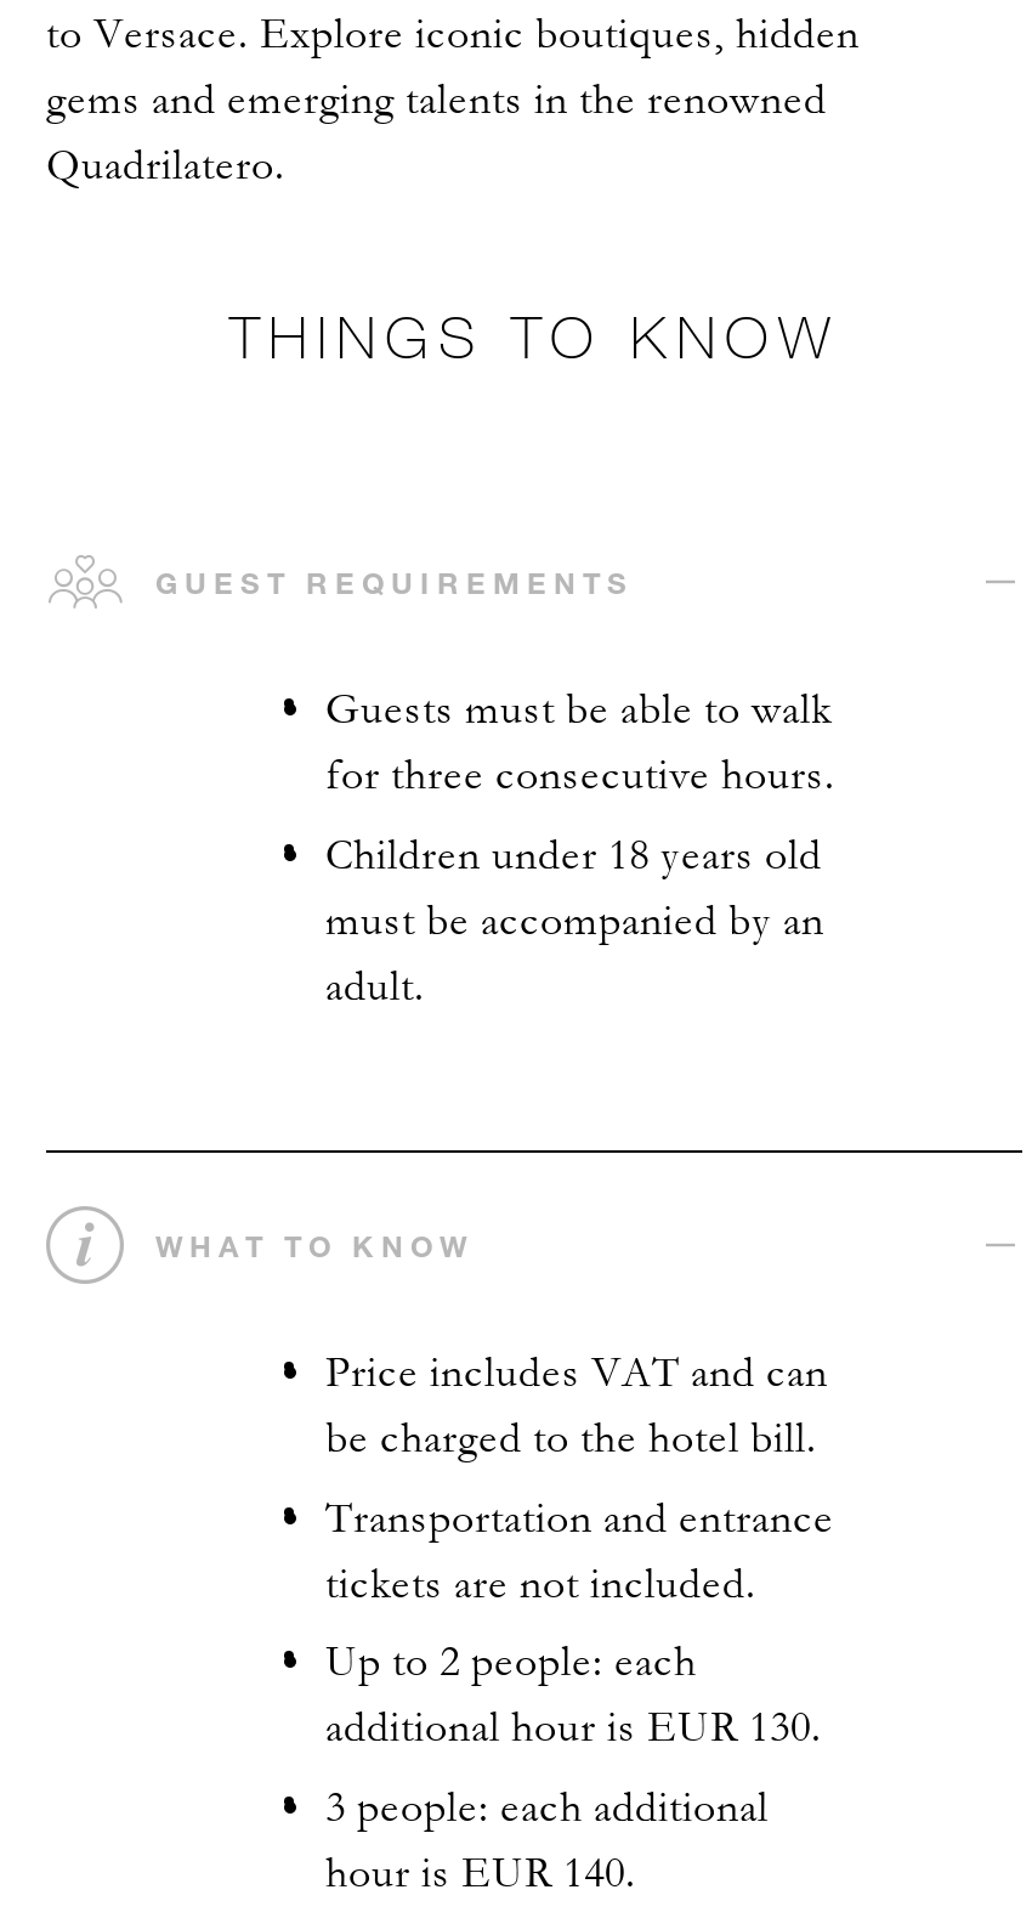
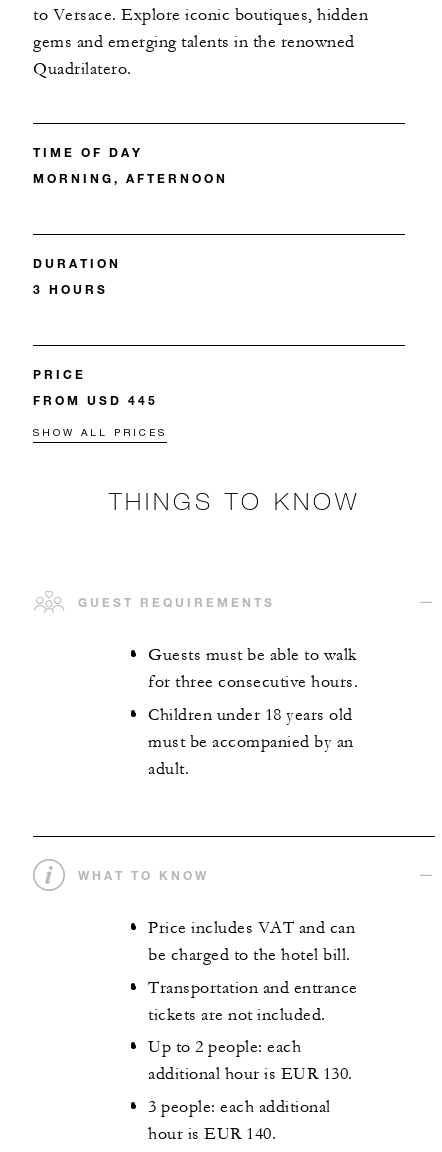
none -> [33,144,228,186] TIME OF DAY | MORNING, AFTERNOON
none -> [33,255,121,297] DURATION | 3 HOURS
none -> [33,366,167,438] PRICE | FROM USD 445 | SHOW ALL PRICES

